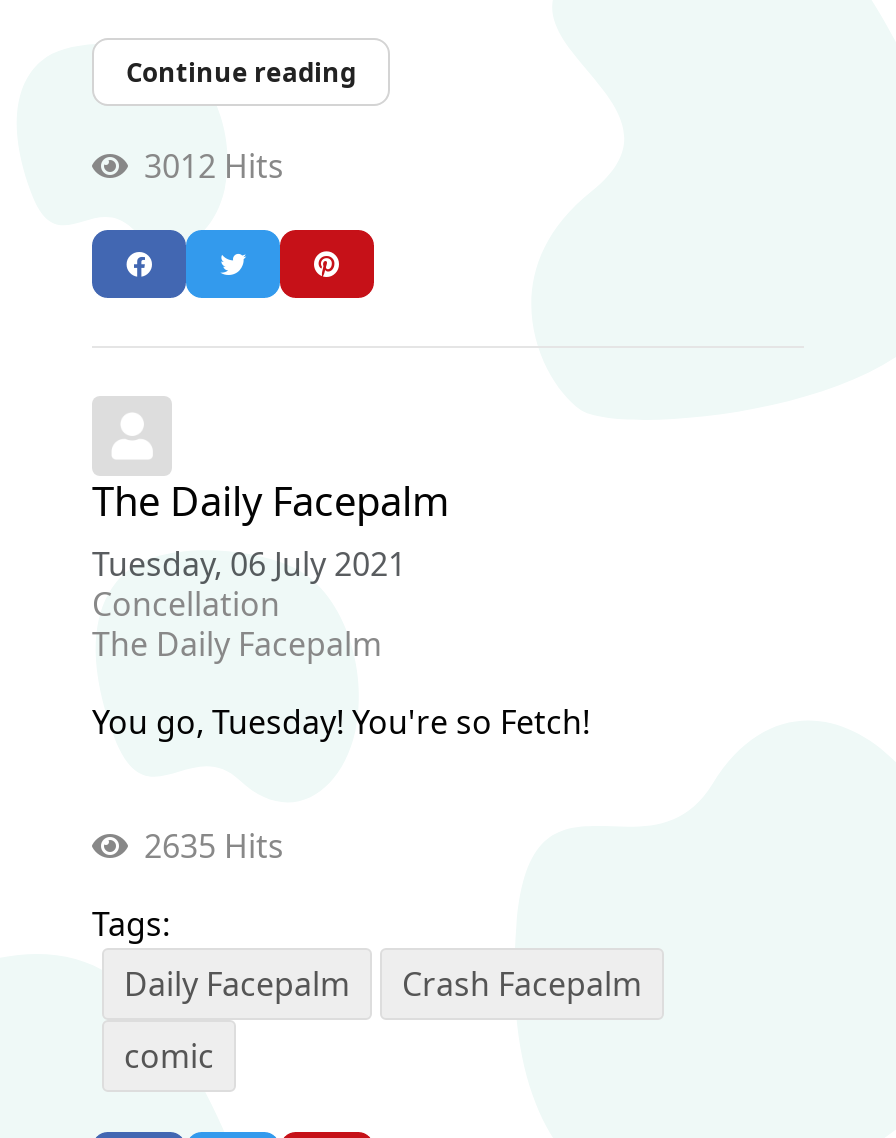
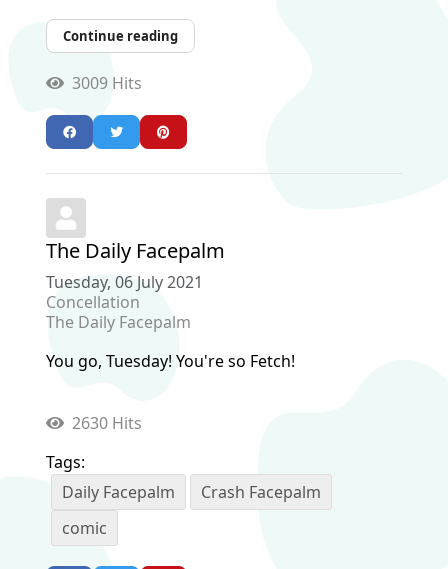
[128,144,284,188] 3012 Hits -> [64,72,142,94] 3009 Hits
[128,825,284,869] 2635 Hits -> [64,412,142,434] 2630 Hits

